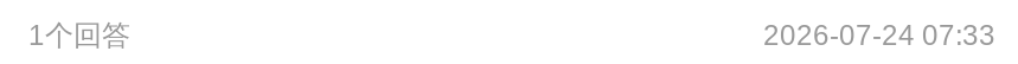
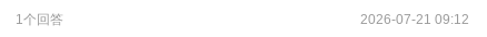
[763,19,995,52] 2026-07-24 07:33 -> [360,12,469,27] 2026-07-21 09:12

